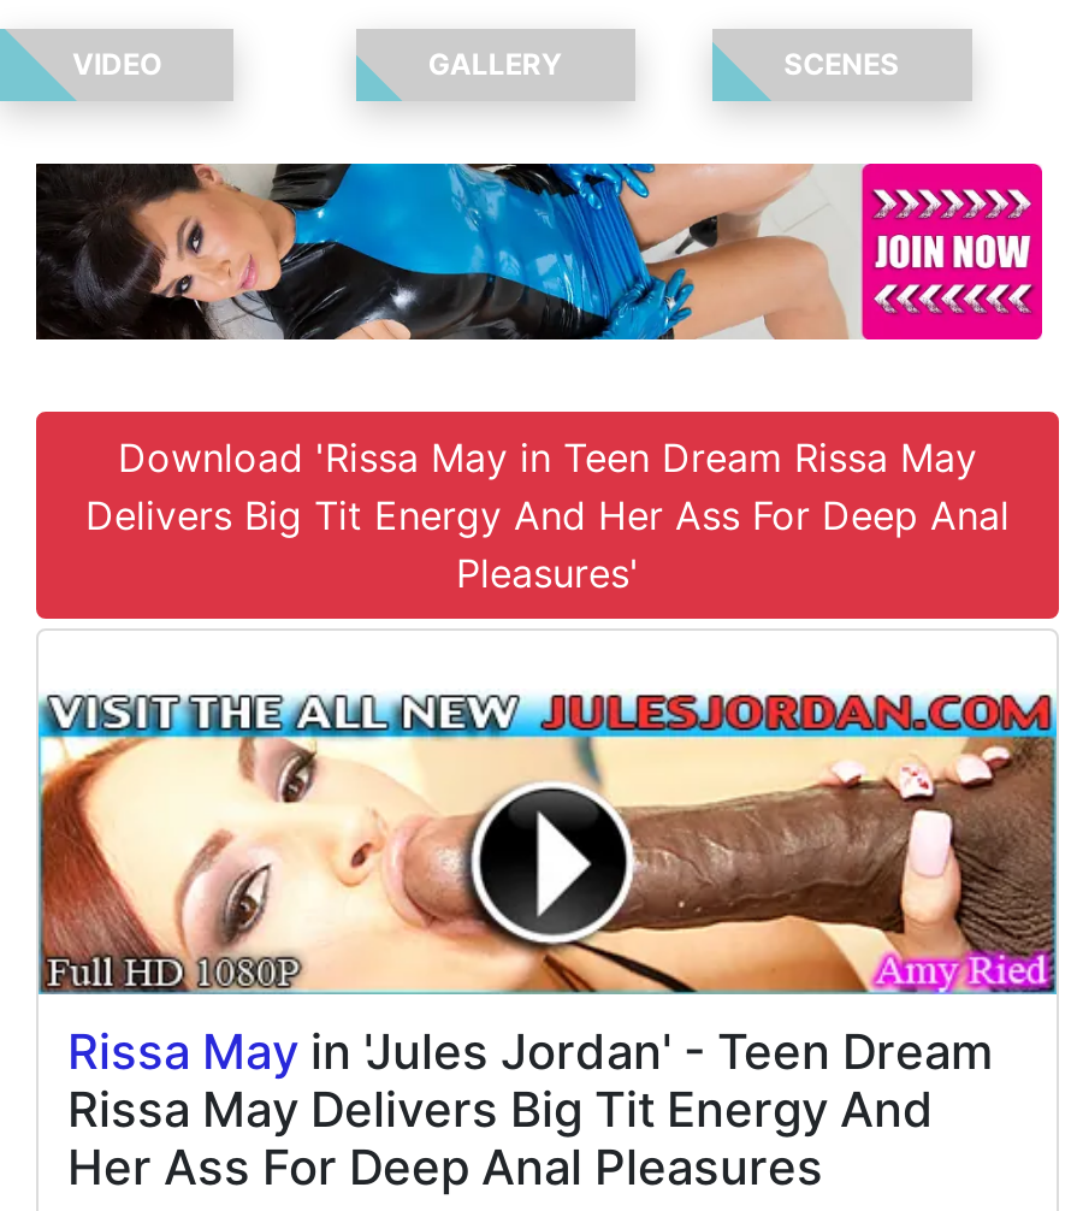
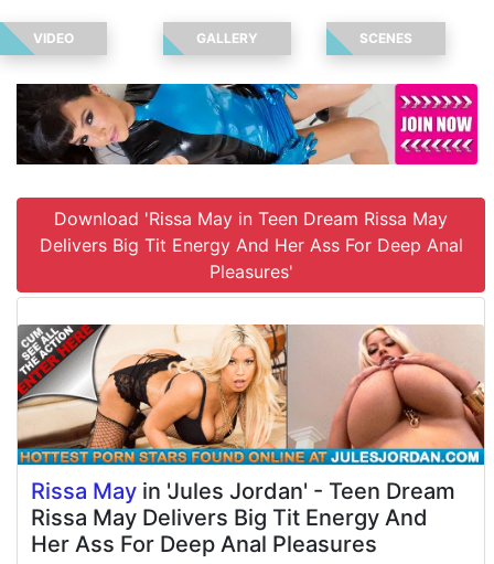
[36,689,1059,997] [image] -> [17,323,485,466] [image]

